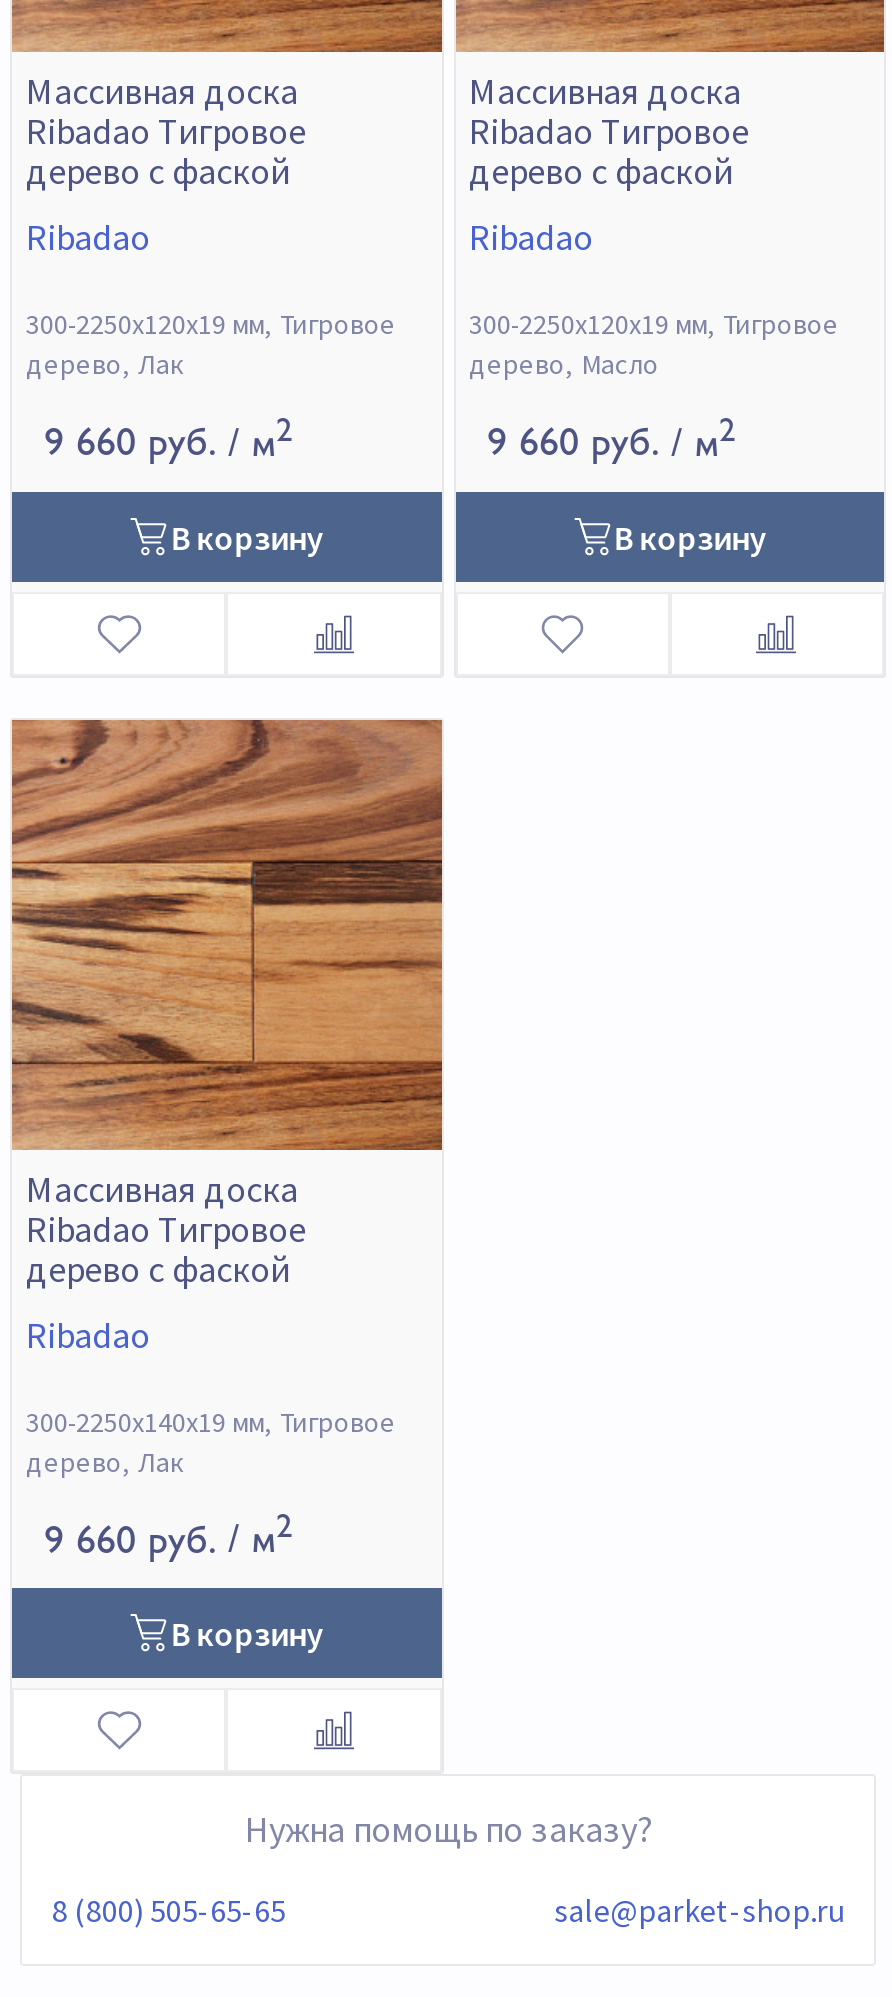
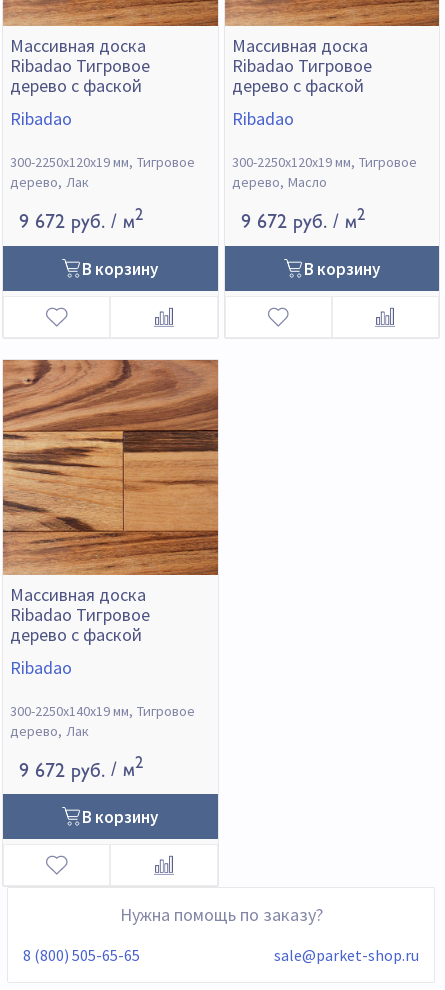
[44,419,292,466] 9 660 руб. / м2 -> [19,209,143,233] 9 672 руб. / м2
[487,419,735,466] 9 660 руб. / м2 -> [240,209,364,233] 9 672 руб. / м2
[44,1515,292,1562] 9 660 руб. / м2 -> [19,758,143,781] 9 672 руб. / м2

